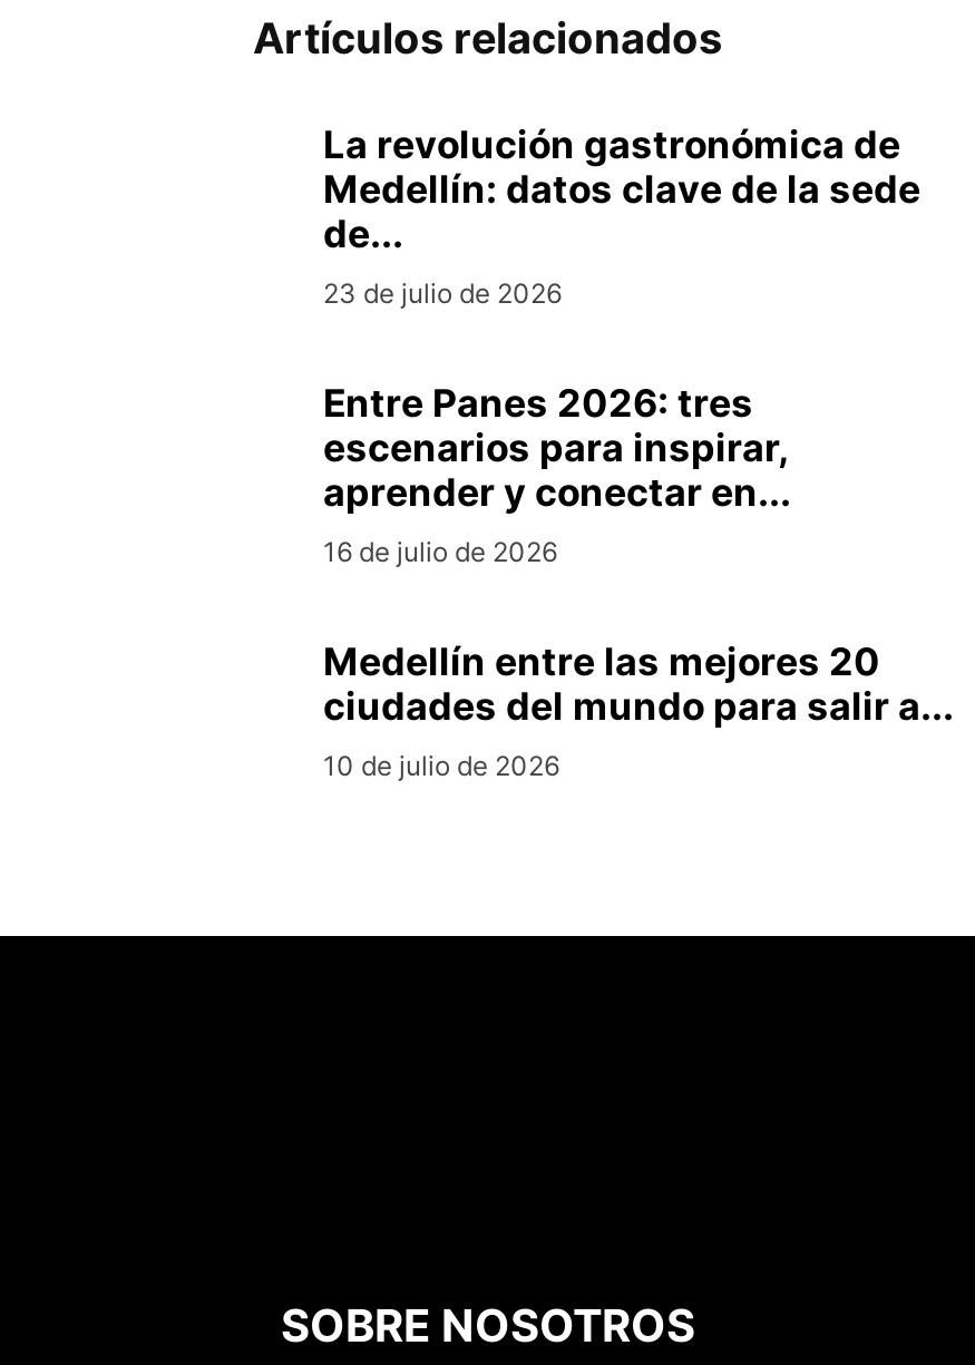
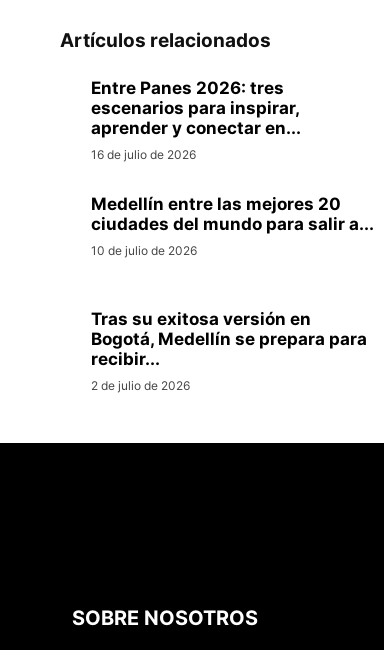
[323,122,920,309] La revolución gastronómica de | Medellín: datos clave de la sede | de... | 23 de julio de 2026 -> none
moved [323,380,954,782] -> [91,78,374,258]: Entre Panes 2026: tres | escenarios para inspirar, | aprender y conectar en... | 16 de julio de 2026 | Medellín entre las mejores 20 | ciudades del mundo para salir a... | 10 de julio de 2026
none -> [91,309,367,393] Tras su exitosa versión en | Bogotá, Medellín se prepara para | recibir... | 2 de julio de 2026

